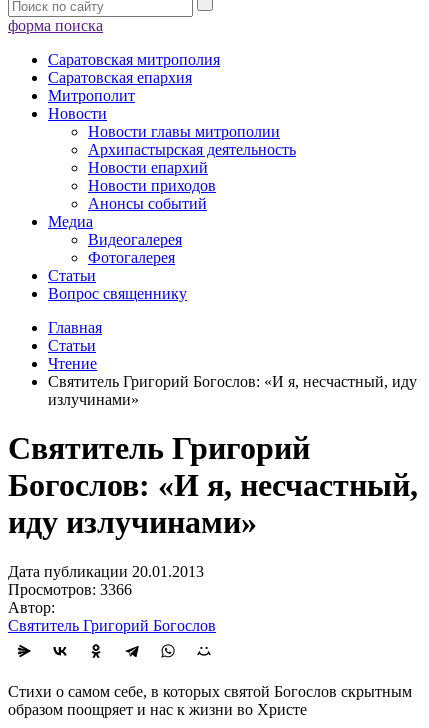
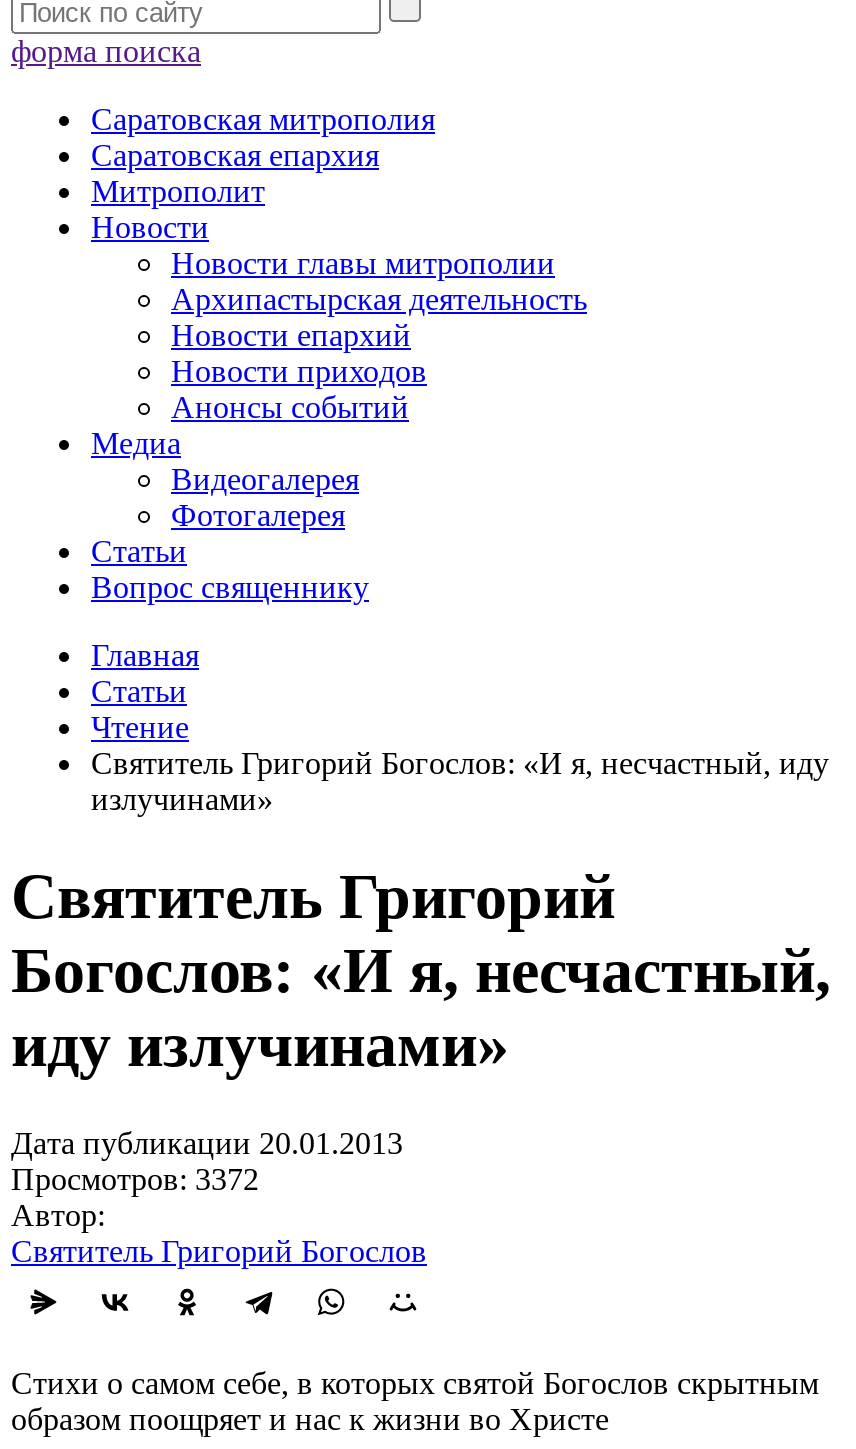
[8,581,132,598] Просмотров: 3366 -> [11,1162,259,1196] Просмотров: 3372

